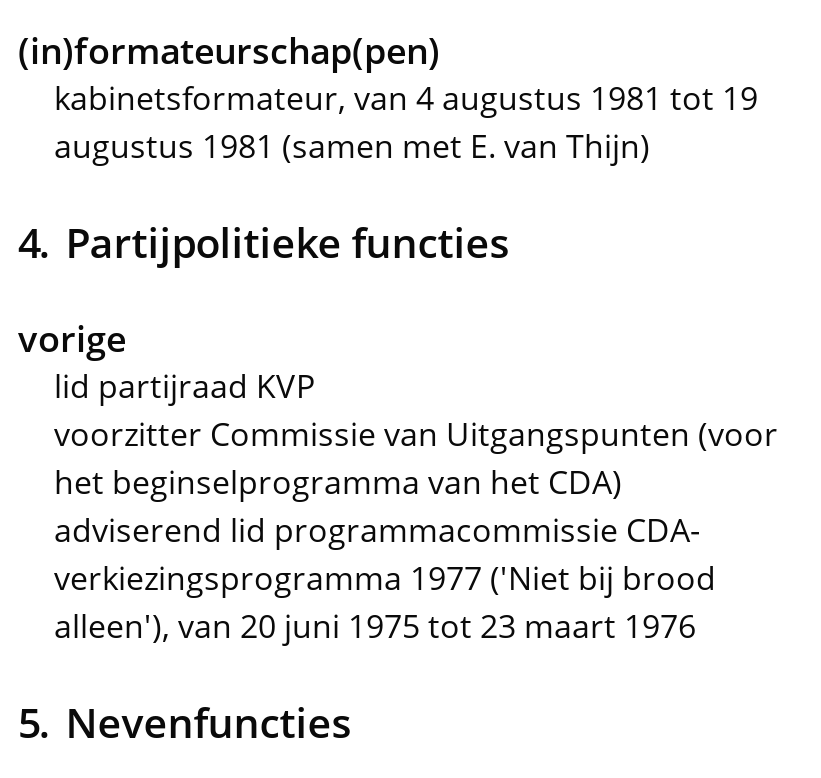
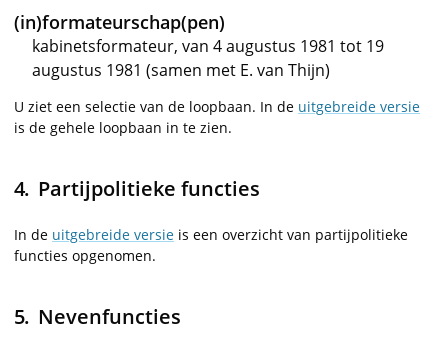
none -> [14,97,420,137] U ziet een selectie van de loopbaan. In de uitgebreide versie | is de gehele loopbaan in te zien.
moved [65,214,509,270] -> [38,174,260,202]: Partijpolitieke functies
[18,314,778,648] vorige | lid partijraad KVP | voorzitter Commissie van Uitgangspunten (voor | het beginselprogramma van het CDA) | adviserend lid programmacommissie CDA- | verkiezingsprogramma 1977 ('Niet bij brood | alleen'), van 20 juni 1975 tot 23 maart 1976 -> [14,225,408,265] In de uitgebreide versie is een overzicht van partijpolitieke | functies opgenomen.

